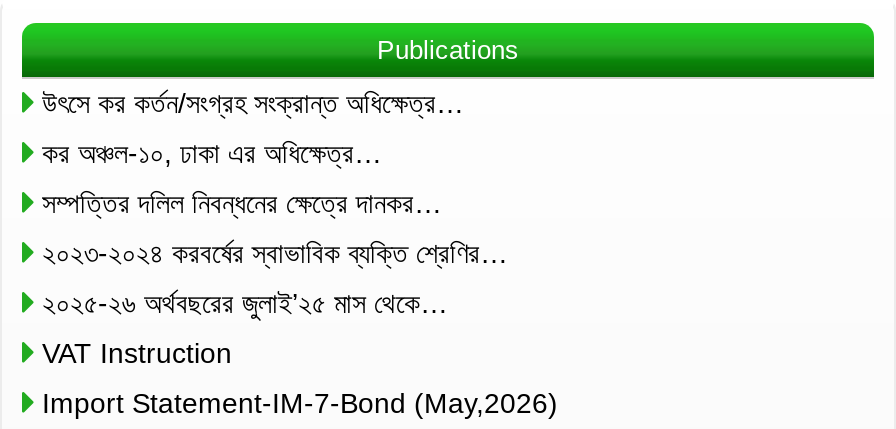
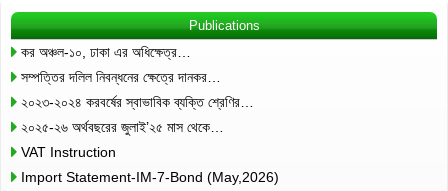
[42,86,464,118] উৎসে কর কর্তন/সংগ্রহ সংক্রান্ত অধিক্ষেত্র… -> none

